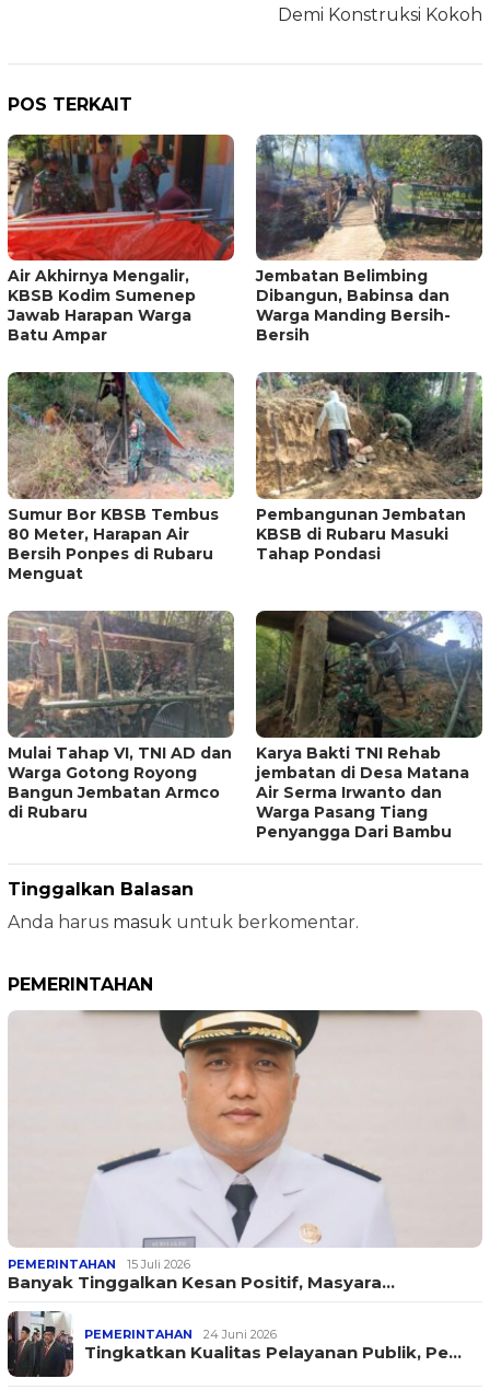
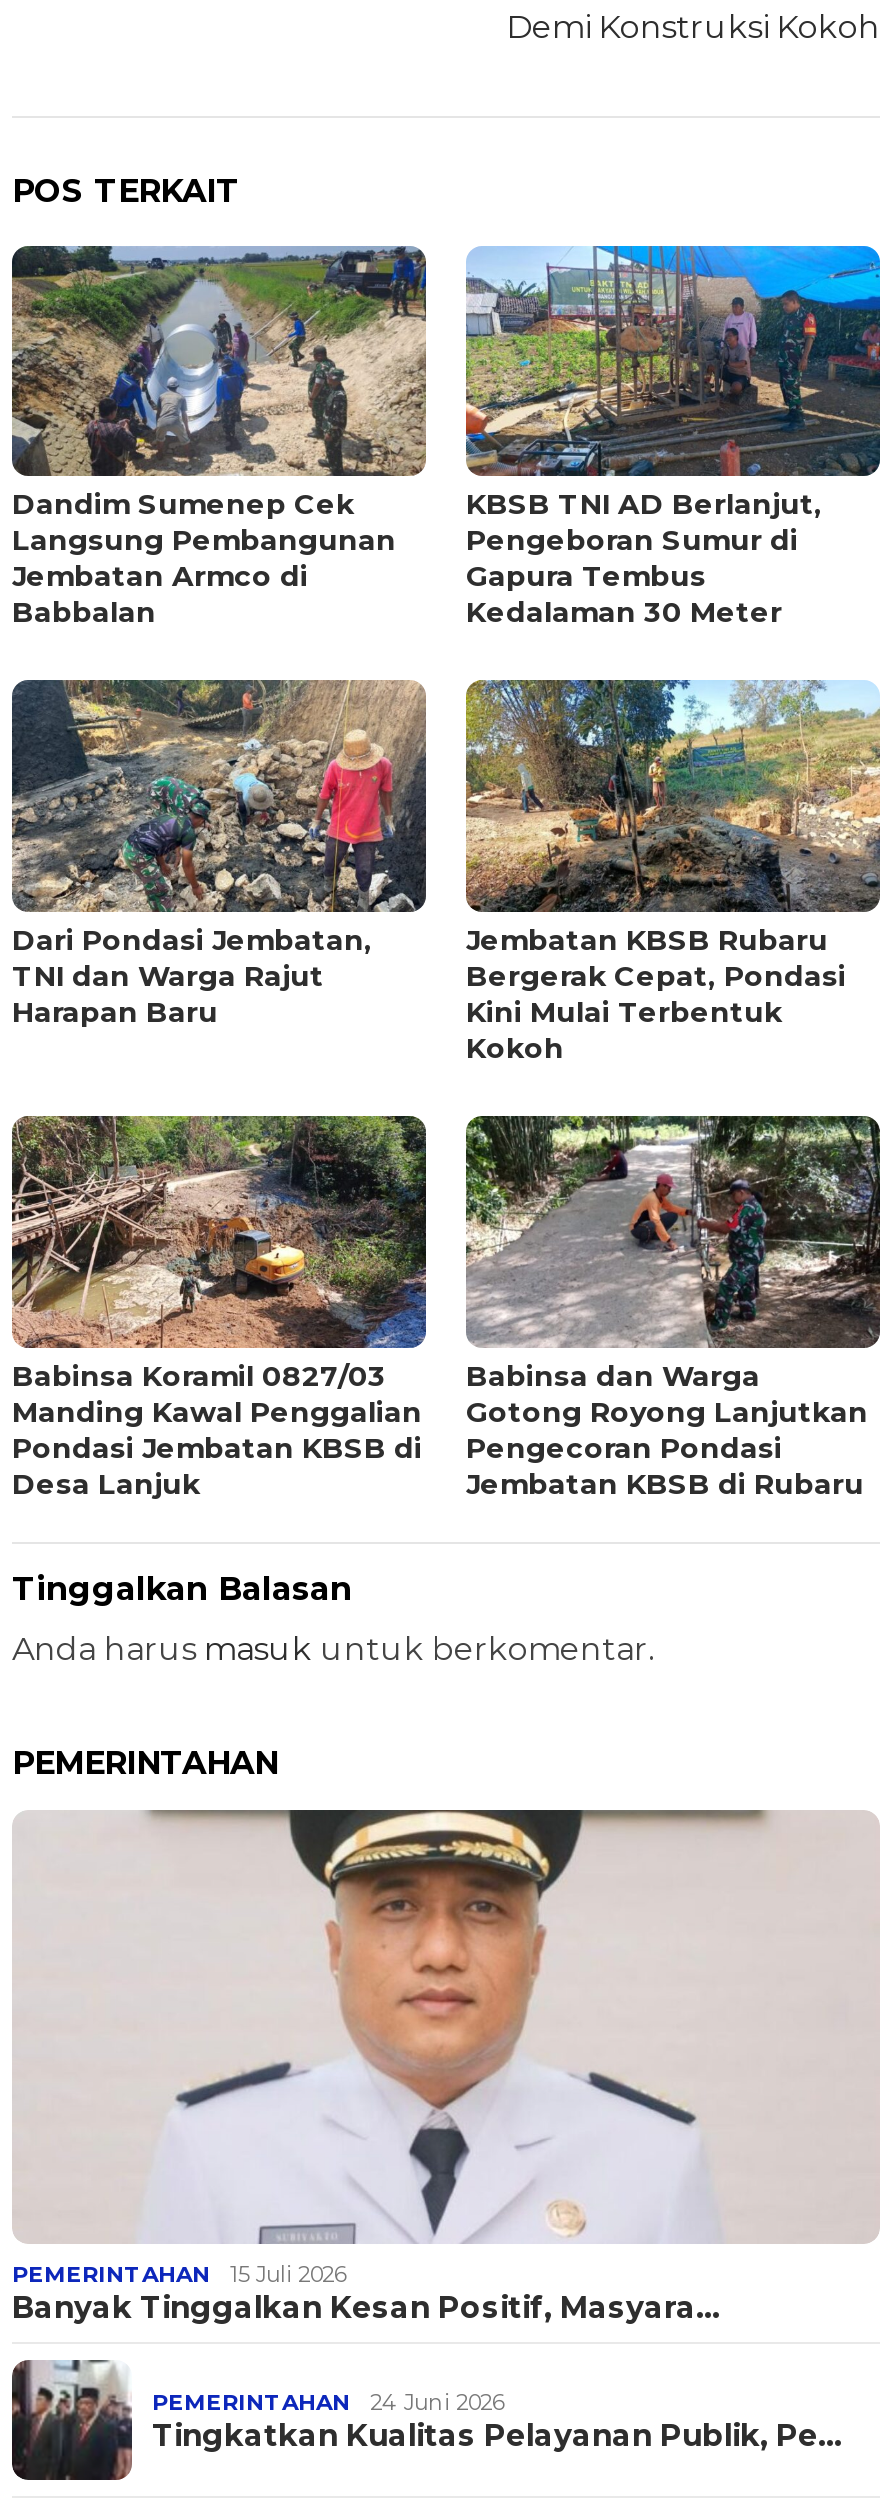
[7,134,235,345] [image] | Air Akhirnya Mengalir, | KBSB Kodim Sumenep | Jawab Harapan Warga | Batu Ampar -> [10,244,428,631] [image] | Dandim Sumenep Cek | Langsung Pembangunan | Jembatan Armco di | Babbalan
[255,134,483,345] [image] | Jembatan Belimbing | Dibangun, Babinsa dan | Warga Manding Bersih- | Bersih -> [464,244,882,631] [image] | KBSB TNI AD Berlanjut, | Pengeboran Sumur di | Gapura Tembus | Kedalaman 30 Meter
[7,371,235,584] [image] | Sumur Bor KBSB Tembus | 80 Meter, Harapan Air | Bersih Ponpes di Rubaru | Menguat -> [10,678,426,1030] [image] | Dari Pondasi Jembatan, | TNI dan Warga Rajut | Harapan Baru
[256,371,483,564] [image] | Pembangunan Jembatan | KBSB di Rubaru Masuki | Tahap Pondasi -> [466,678,882,1066] [image] | Jembatan KBSB Rubaru | Bergerak Cepat, Pondasi | Kini Mulai Terbentuk | Kokoh
[8,610,235,822] [image] | Mulai Tahap VI, TNI AD dan | Warga Gotong Royong | Bangun Jembatan Armco | di Rubaru -> [12,1114,428,1502] [image] | Babinsa Koramil 0827/03 | Manding Kawal Penggalian | Pondasi Jembatan KBSB di | Desa Lanjuk
[256,610,483,842] [image] | Karya Bakti TNI Rehab | jembatan di Desa Matana | Air Serma Irwanto dan | Warga Pasang Tiang | Penyangga Dari Bambu -> [466,1114,880,1502] [image] | Babinsa dan Warga | Gotong Royong Lanjutkan | Pengecoran Pondasi | Jembatan KBSB di Rubaru

